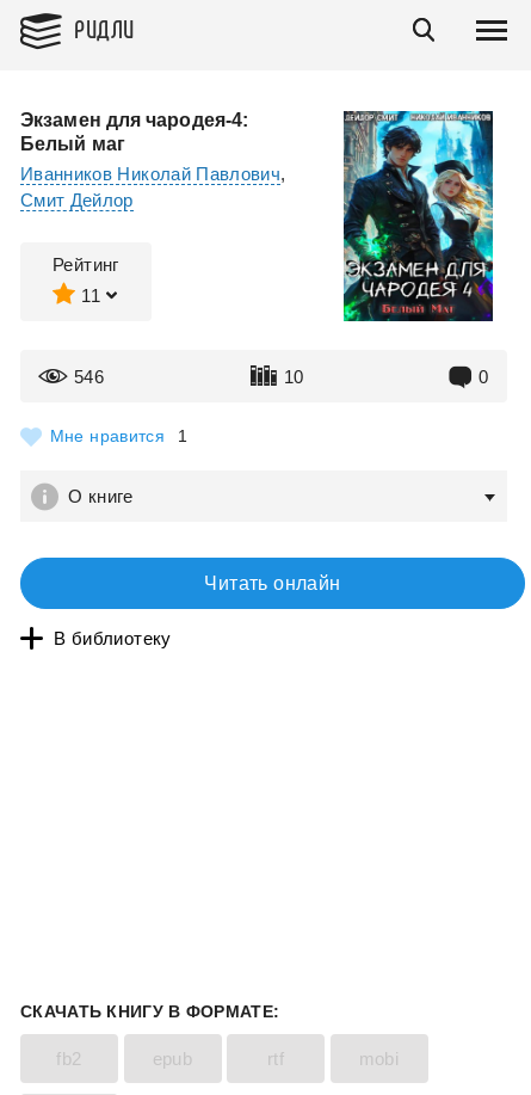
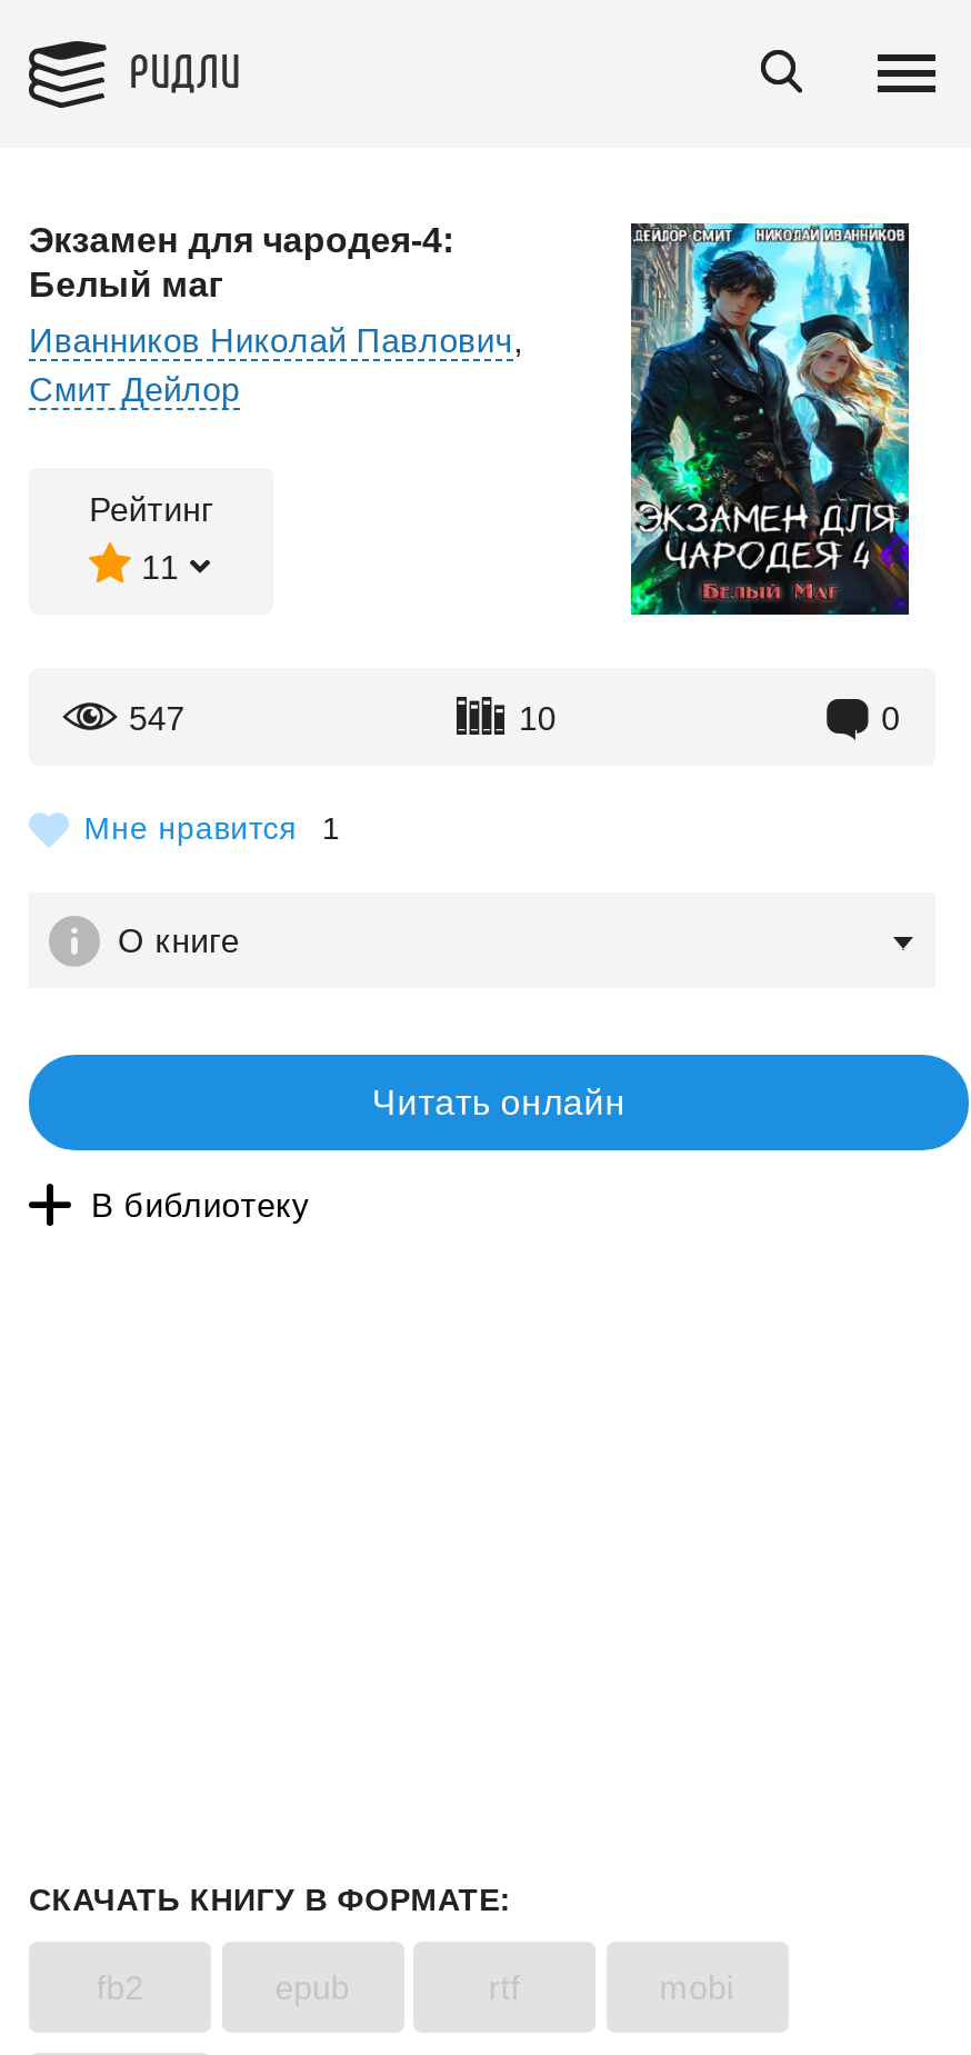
[74,367,104,387] 546 -> [129,699,185,737] 547

